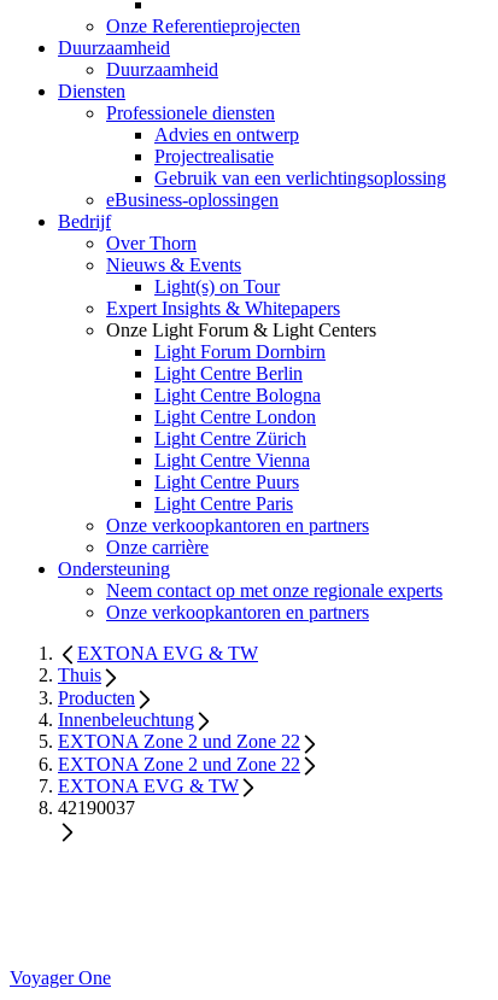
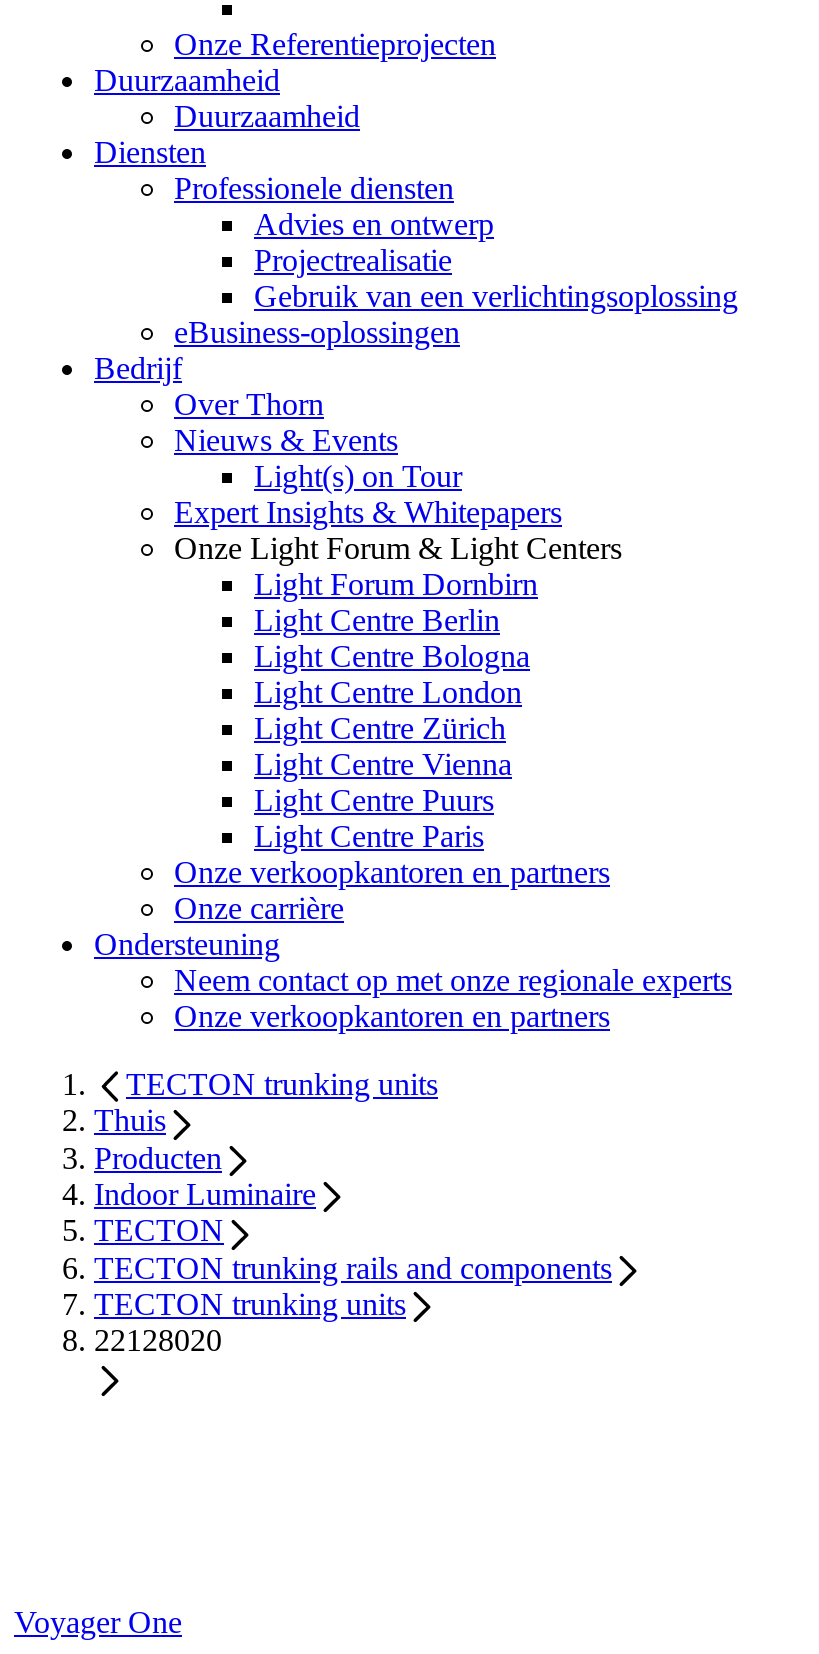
[77,643,258,663] EXTONA EVG & TW -> [126,1067,438,1101] TECTON trunking units
[58,709,300,818] Innenbeleuchtung | EXTONA Zone 2 und Zone 22 | EXTONA Zone 2 und Zone 22 | EXTONA EVG & TW | 42190037 -> [94,1177,612,1358] Indoor Luminaire | TECTON | TECTON trunking rails and components | TECTON trunking units | 22128020

